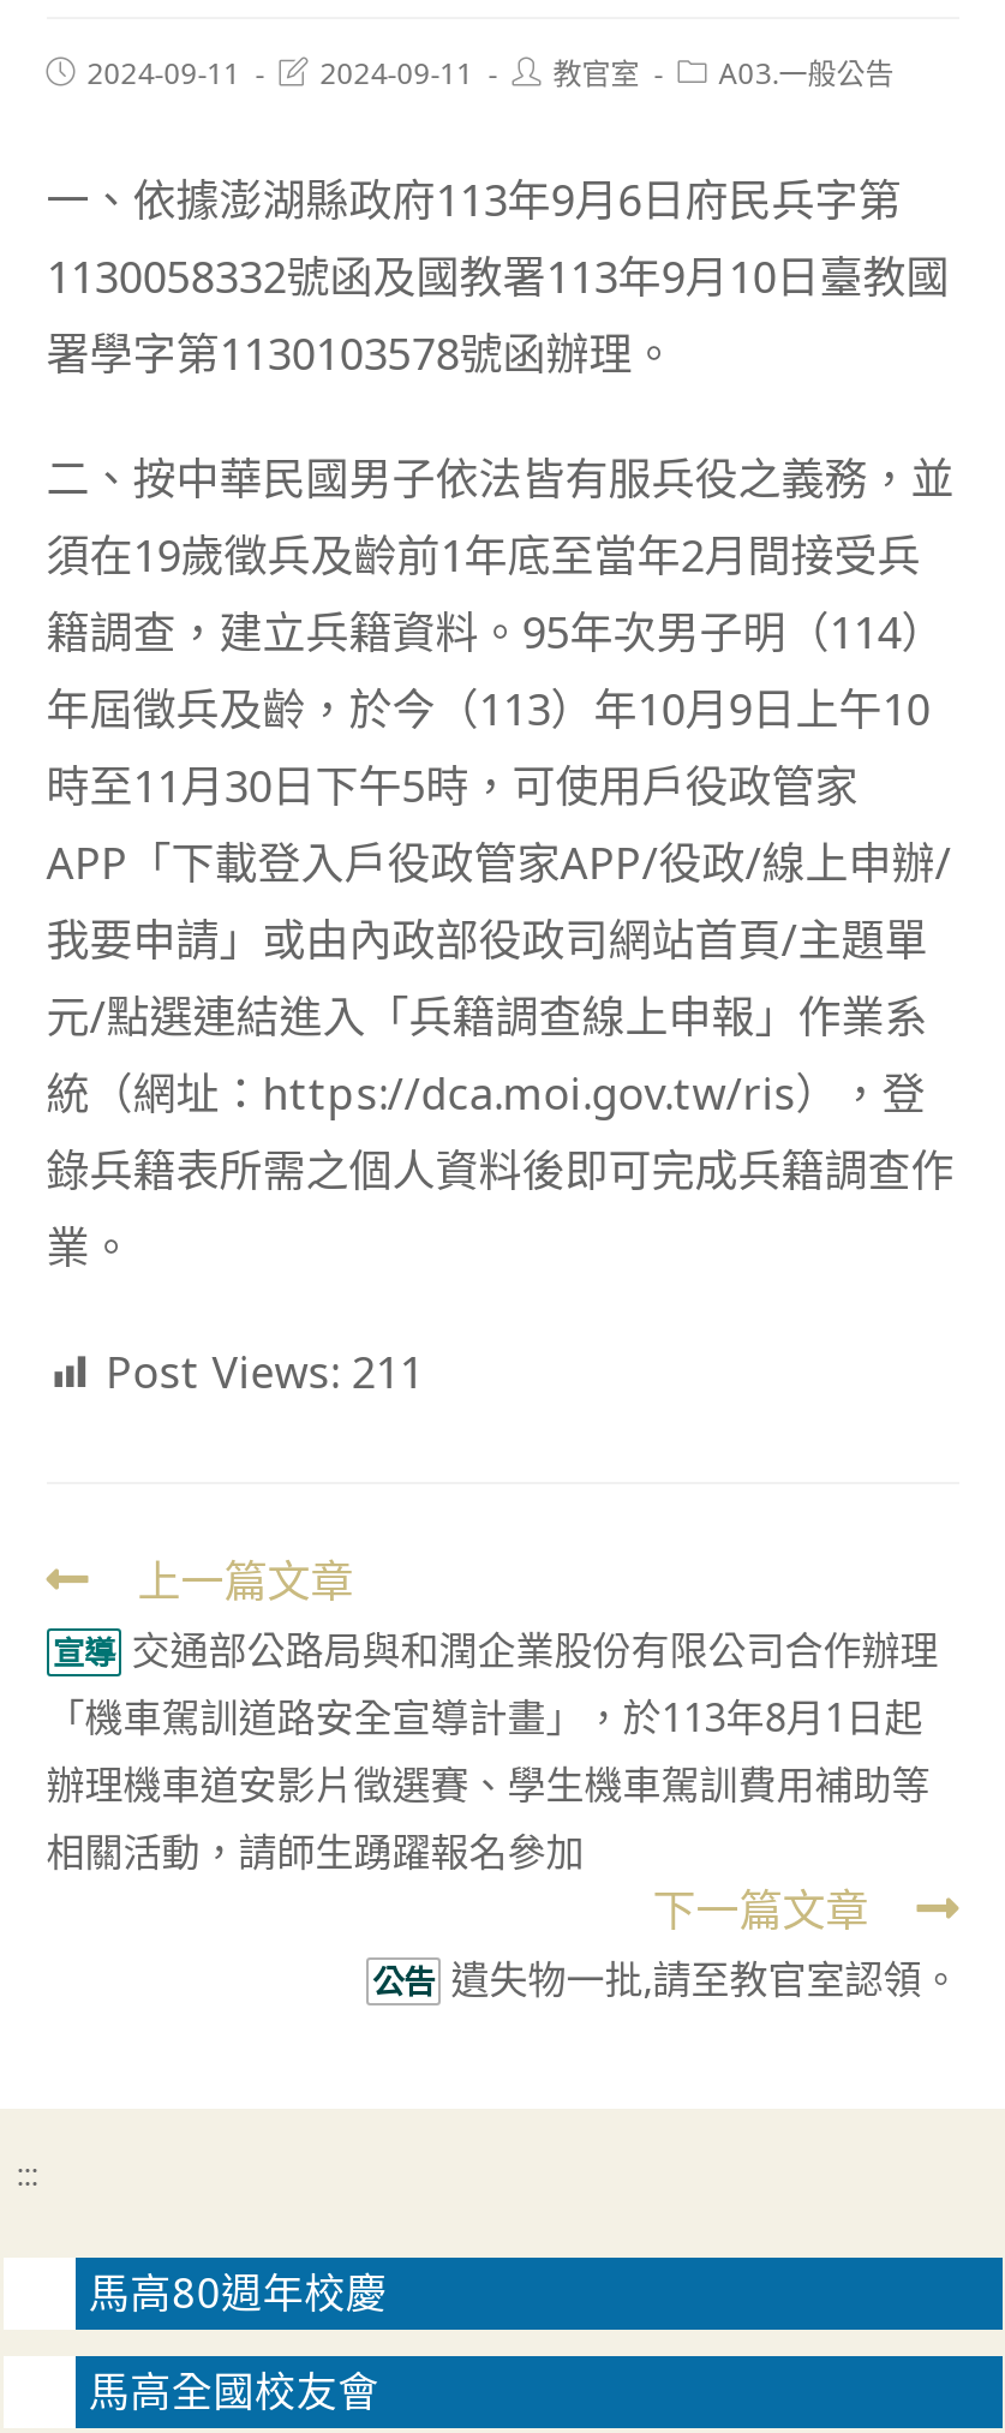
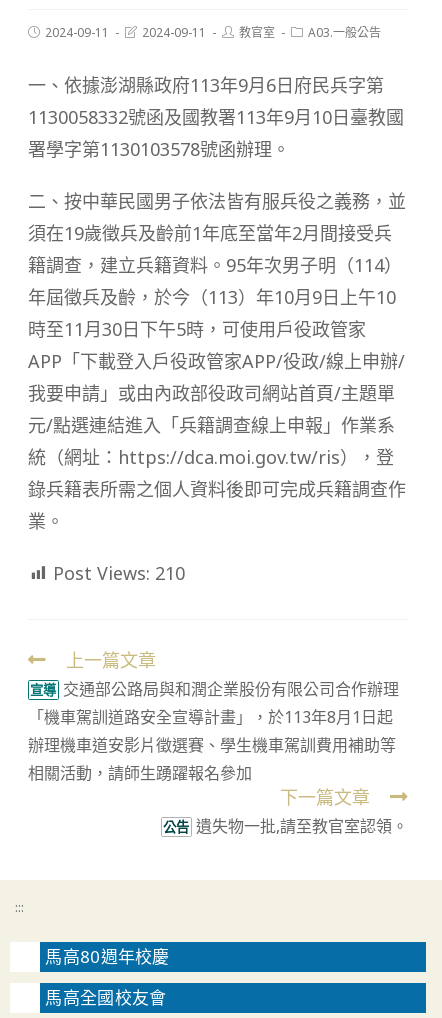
[106,1341,423,1399] Post Views: 211 -> [53,560,185,584] Post Views: 210

